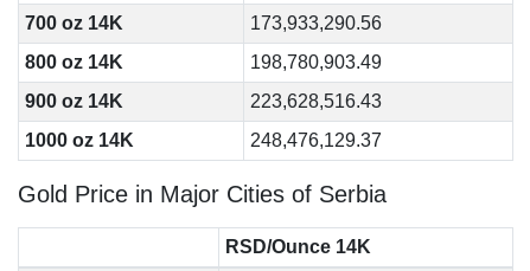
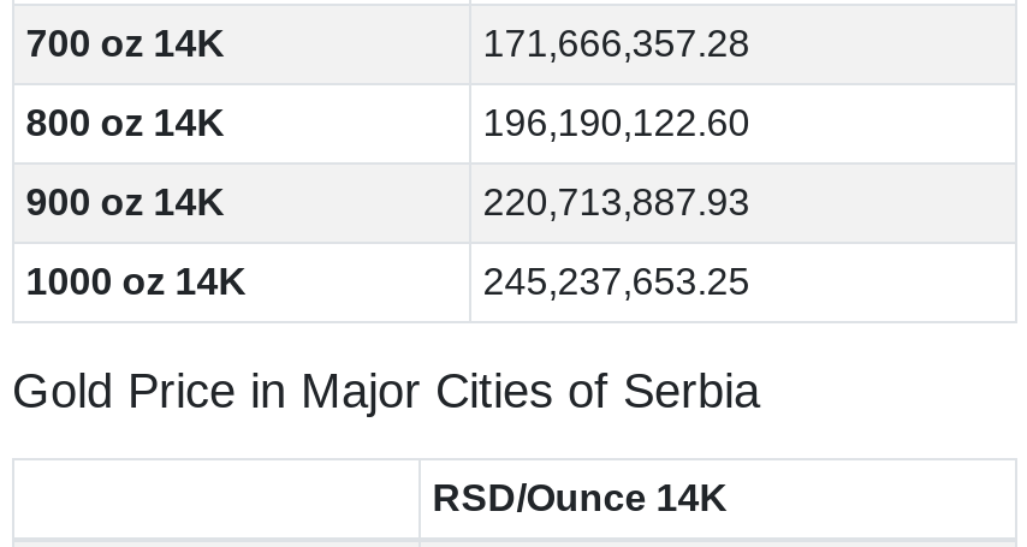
[250,13,382,33] 173,933,290.56 -> [483,23,750,64] 171,666,357.28
[250,52,382,72] 198,780,903.49 -> [483,102,750,143] 196,190,122.60
[250,91,382,111] 223,628,516.43 -> [483,182,750,222] 220,713,887.93
[250,130,382,150] 248,476,129.37 -> [483,261,750,302] 245,237,653.25

